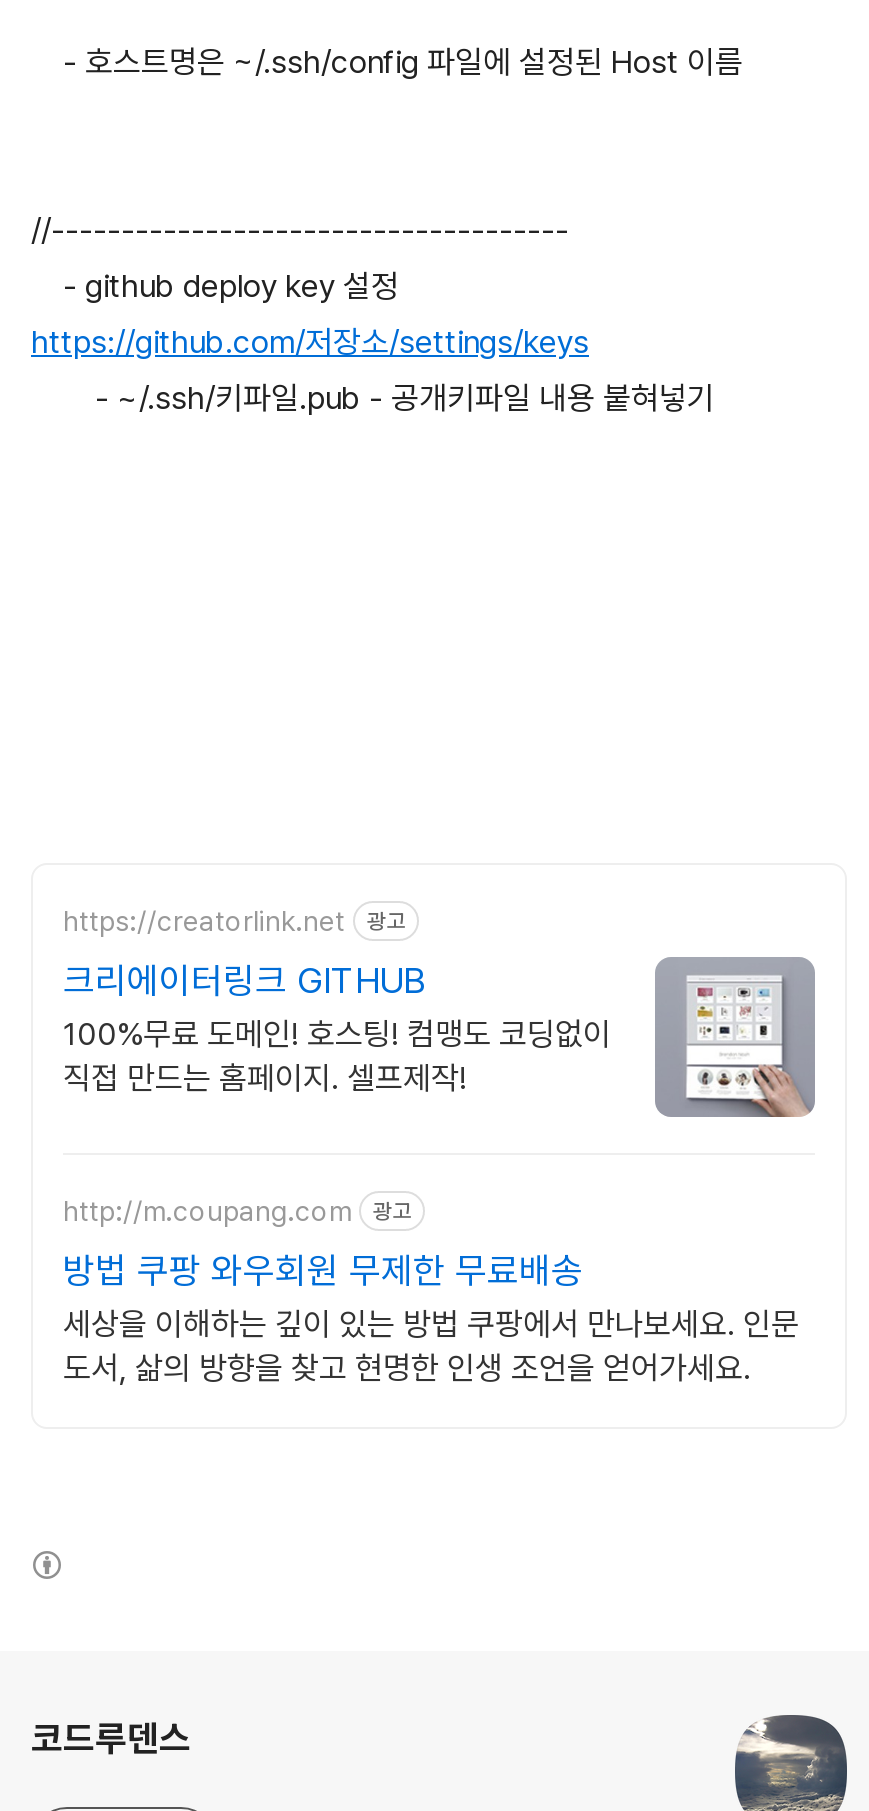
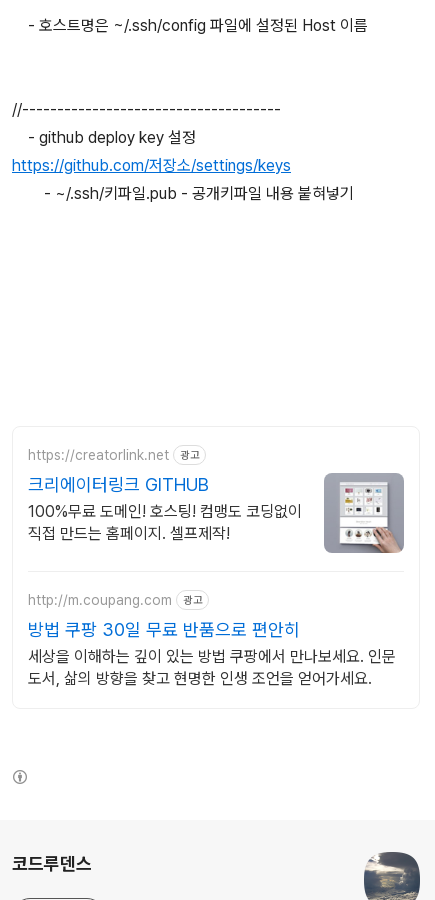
[63,1249,583,1291] 방법 쿠팡 와우회원 무제한 무료배송 -> [28,619,300,640] 방법 쿠팡 30일 무료 반품으로 편안히

